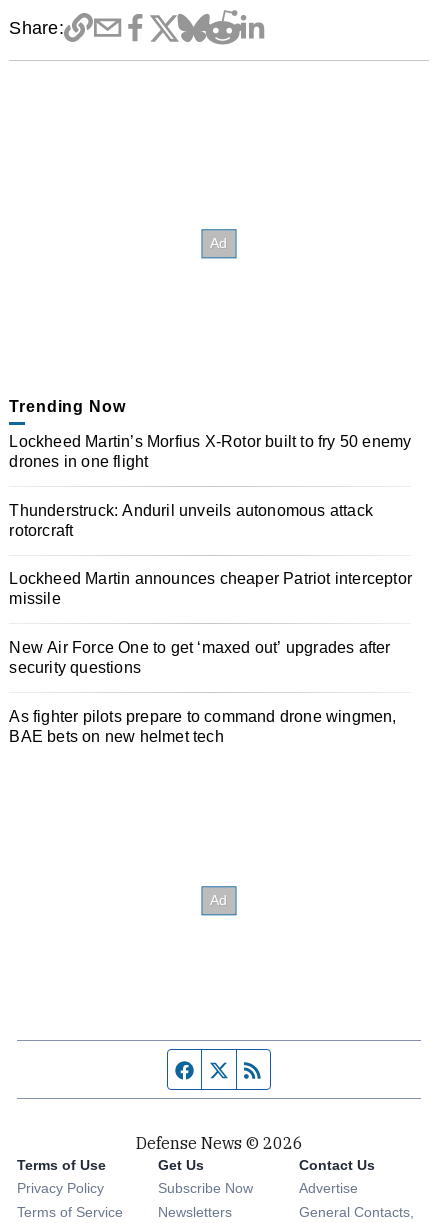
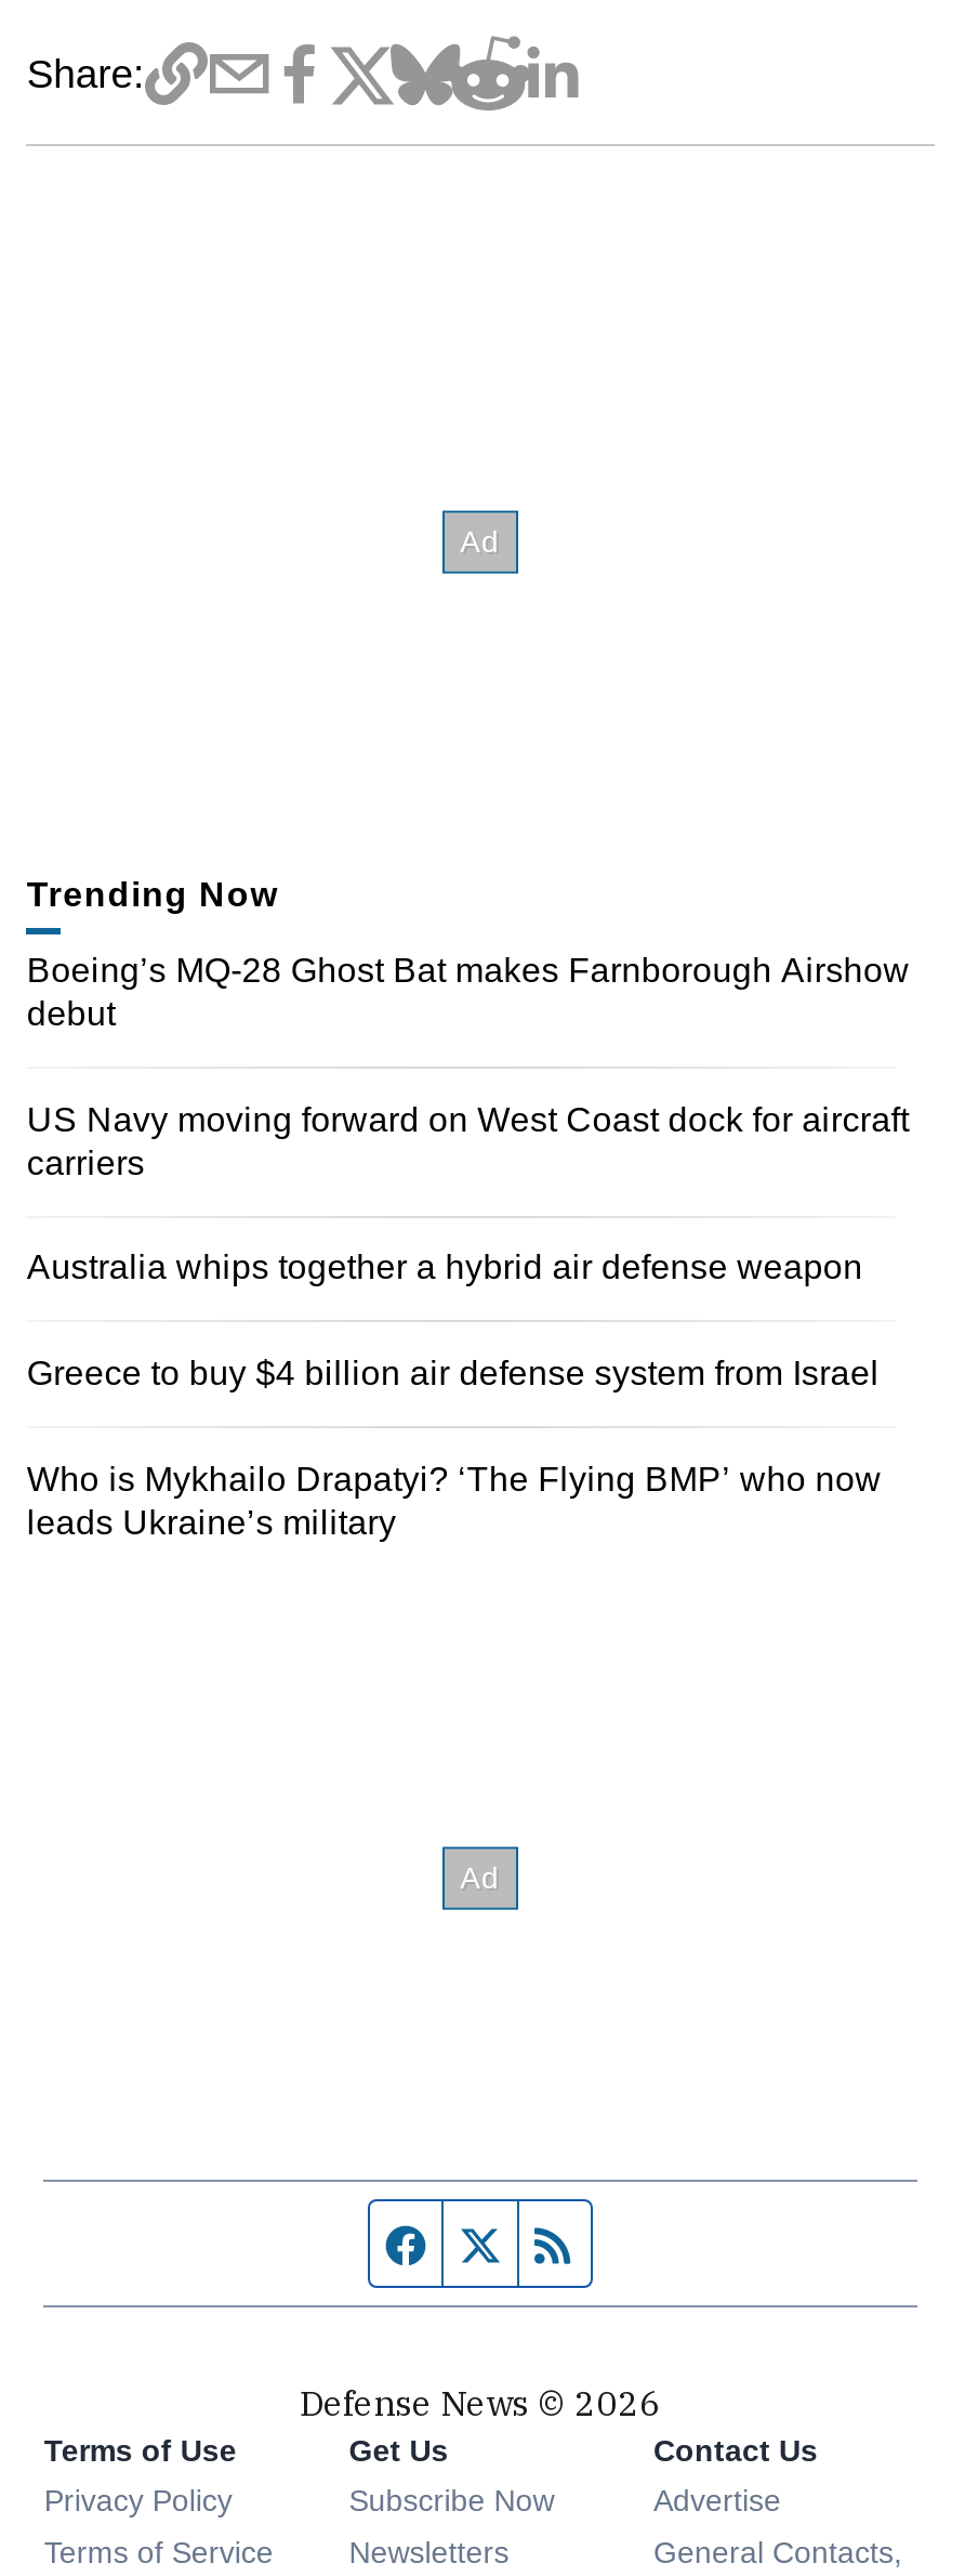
[9,433,411,470] Lockheed Martin’s Morfius X-Rotor built to fry 50 enemy | drones in one flight -> [27,952,910,1032] Boeing’s MQ-28 Ghost Bat makes Farnborough Airshow | debut
[9,502,373,539] Thunderstruck: Anduril unveils autonomous attack | rotorcraft -> [27,1101,909,1181] US Navy moving forward on West Coast dock for aircraft | carriers
[9,570,412,607] Lockheed Martin announces cheaper Patriot interceptor | missile -> [27,1250,863,1286] Australia whips together a hybrid air defense weapon
[9,639,391,676] New Air Force One to get ‘maxed out’ upgrades after | security questions -> [27,1355,879,1392] Greece to buy $4 billion air defense system from Israel
[9,708,397,745] As fighter pilots prepare to command drone wingmen, | BAE bets on new helmet tech -> [27,1461,881,1541] Who is Mykhailo Drapatyi? ‘The Flying BMP’ who now | leads Ukraine’s military

